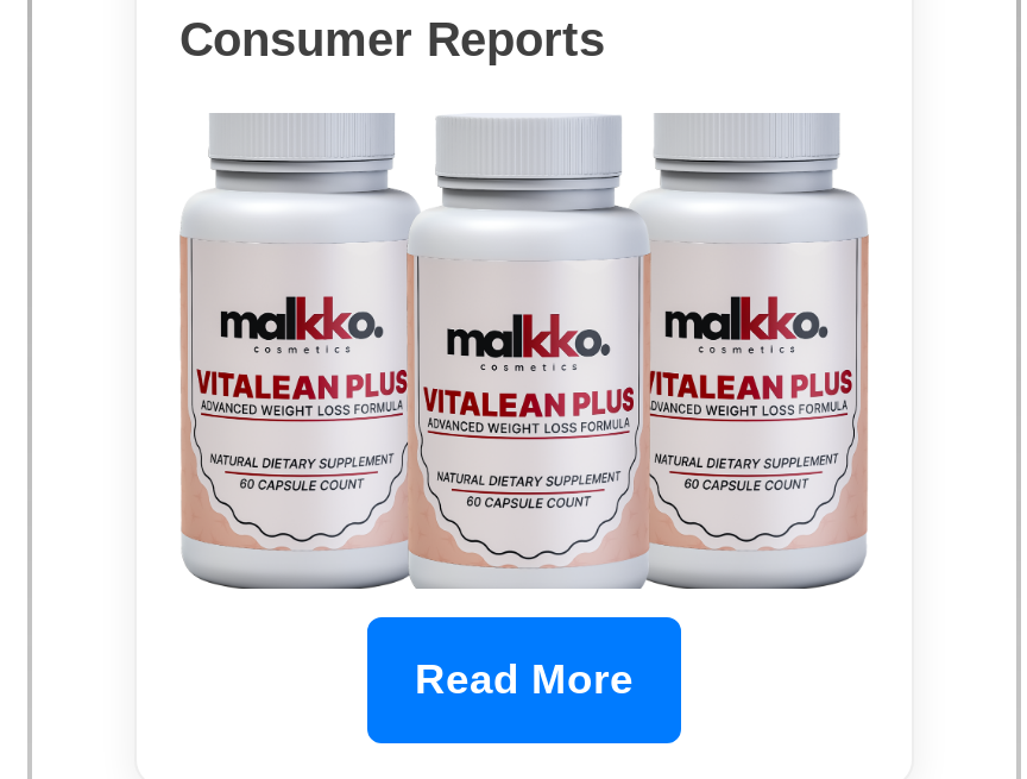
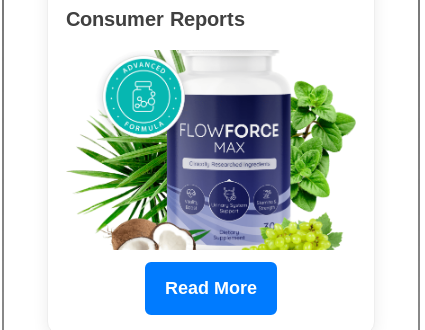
[177,113,871,591] [image] -> [67,49,356,251] [image]

